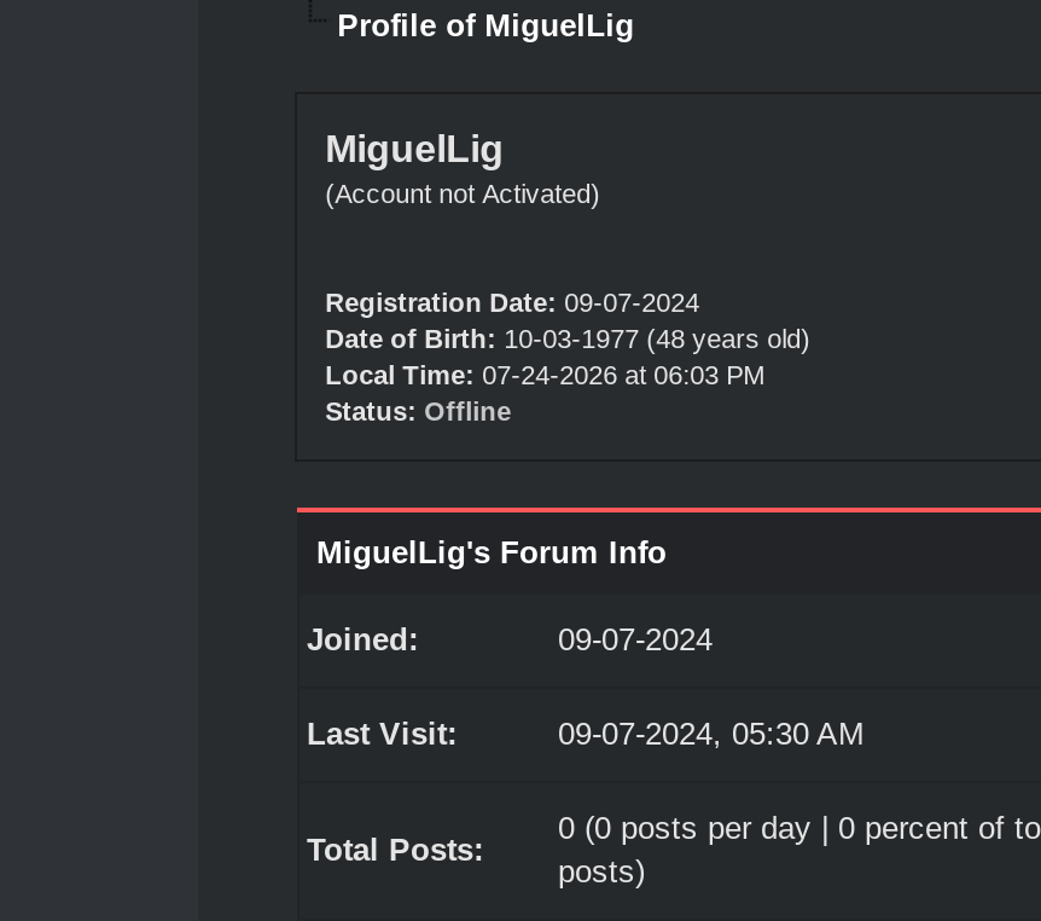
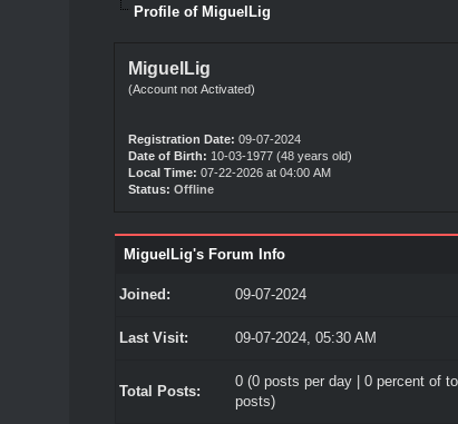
[325,360,765,389] Local Time: 07-24-2026 at 06:03 PM -> [128,166,331,179] Local Time: 07-22-2026 at 04:00 AM

